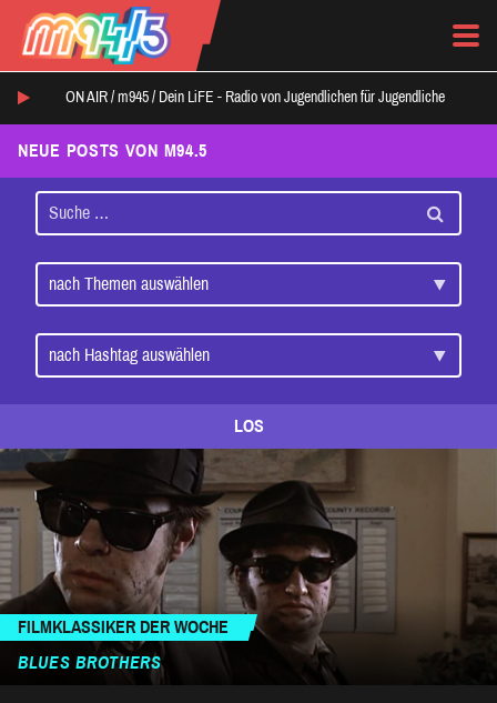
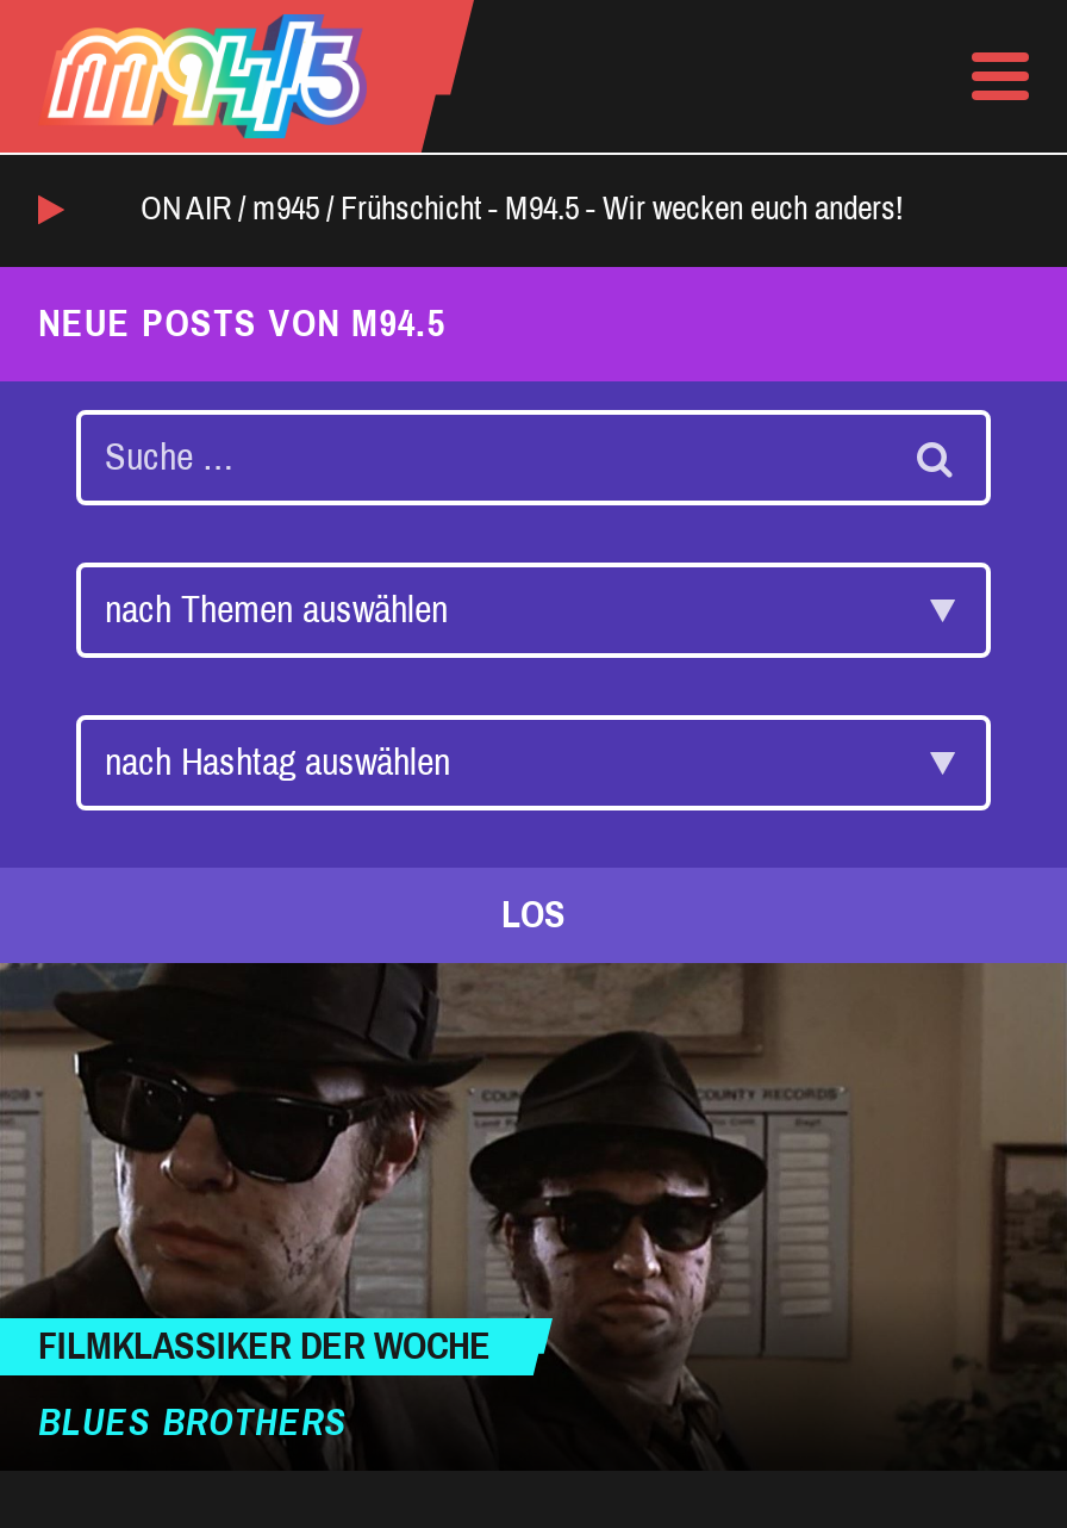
[65,89,445,106] ON AIR / m945 / Dein LiFE - Radio von Jugendlichen für Jugendliche -> [141,191,903,227] ON AIR / m945 / Frühschicht - M94.5 - Wir wecken euch anders!

